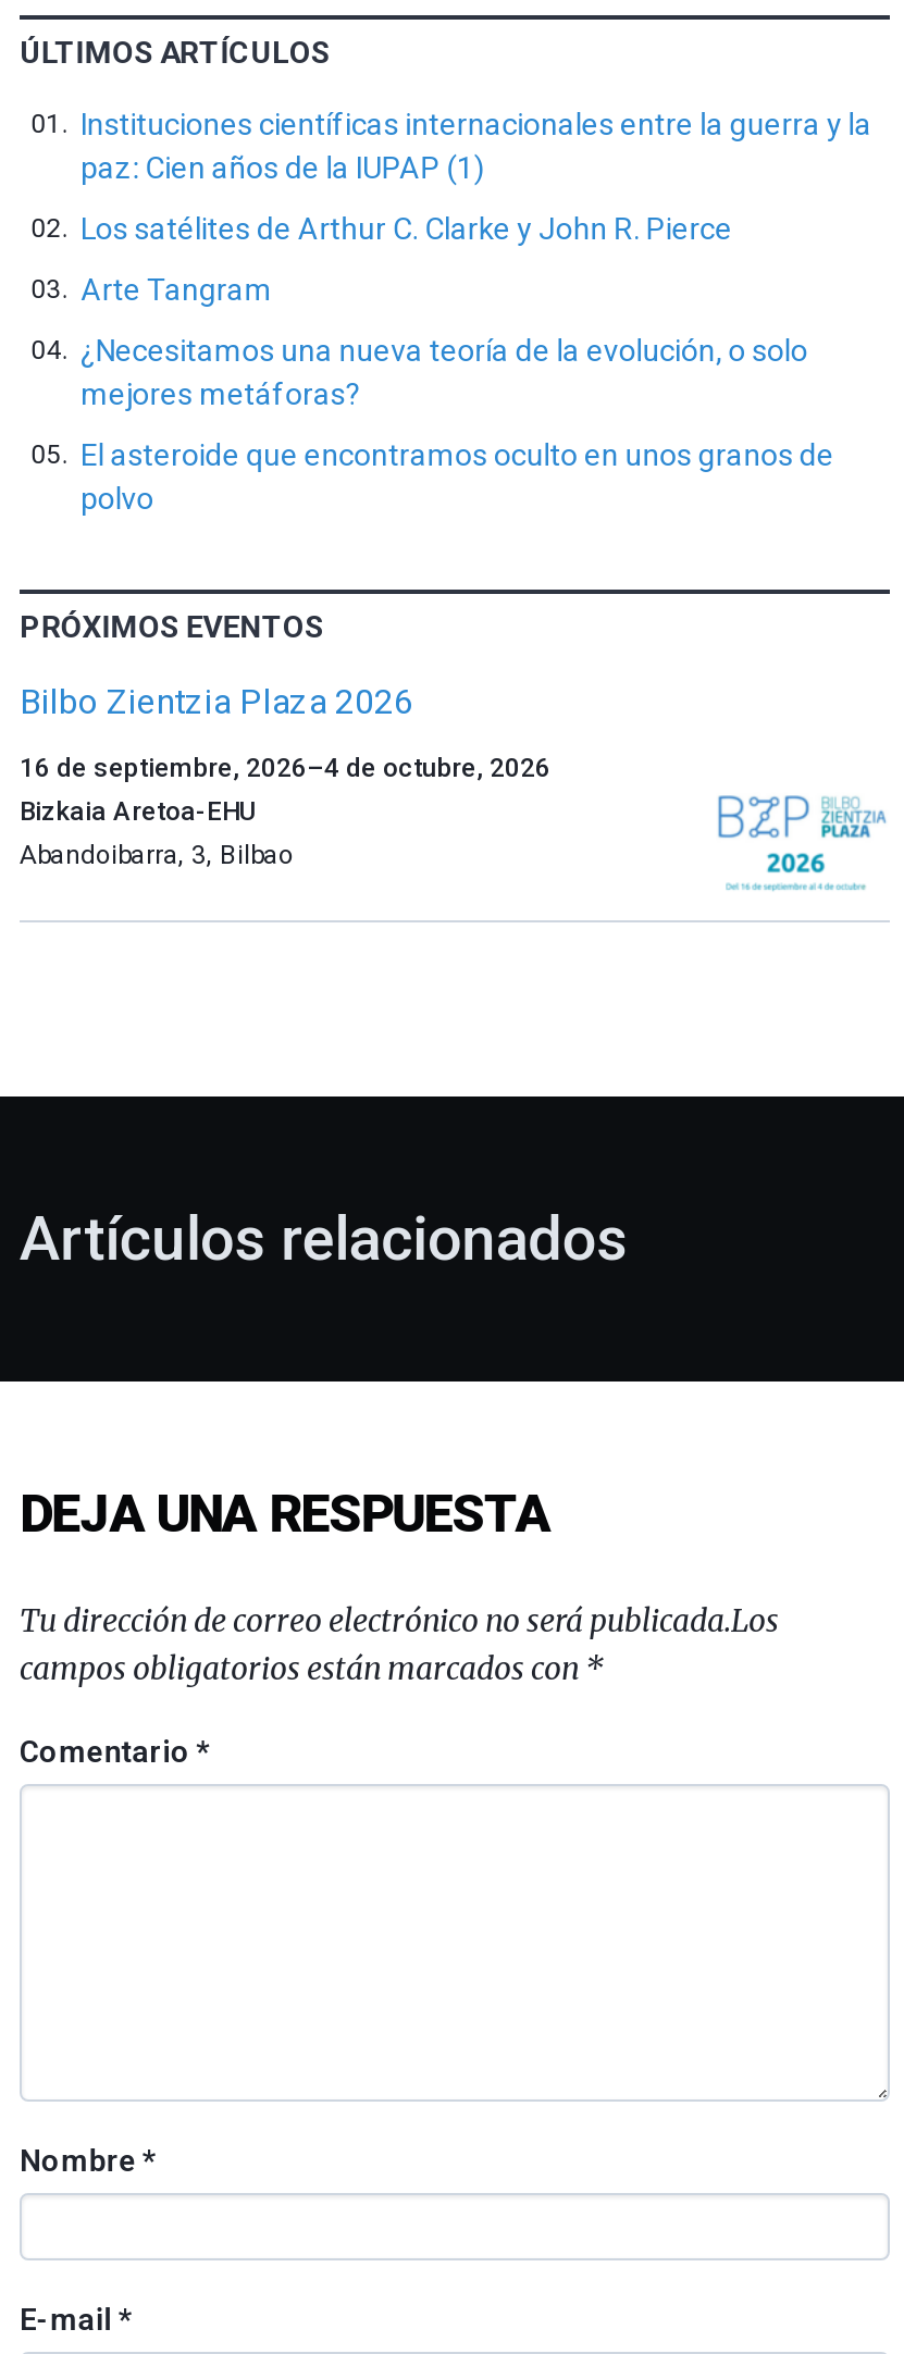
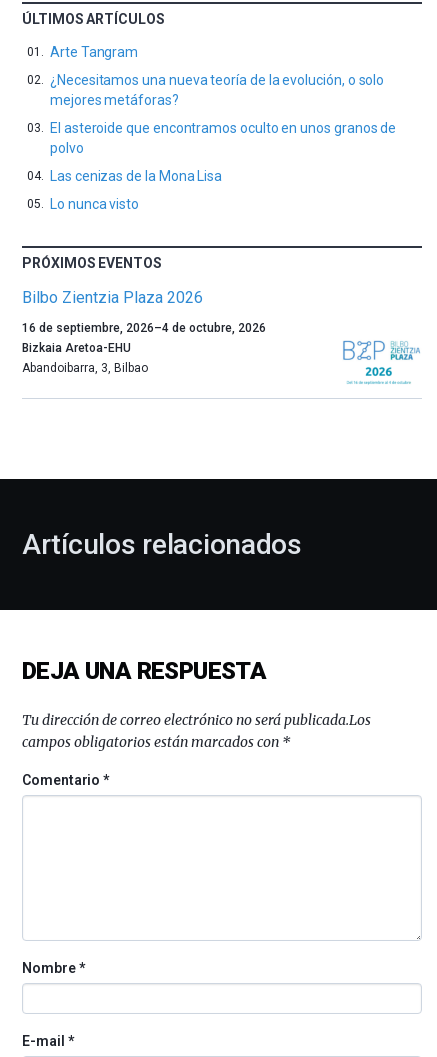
[81,107,872,246] Instituciones científicas internacionales entre la guerra y la | paz: Cien años de la IUPAP (1) | Los satélites de Arthur C. Clarke y John R. Pierce -> none
moved [81,272,834,516] -> [50,44,396,156]: Arte Tangram | ¿Necesitamos una nueva teoría de la evolución, o solo | mejores metáforas? | El asteroide que encontramos oculto en unos granos de | polvo
none -> [50,168,222,212] Las cenizas de la Mona Lisa | Lo nunca visto

